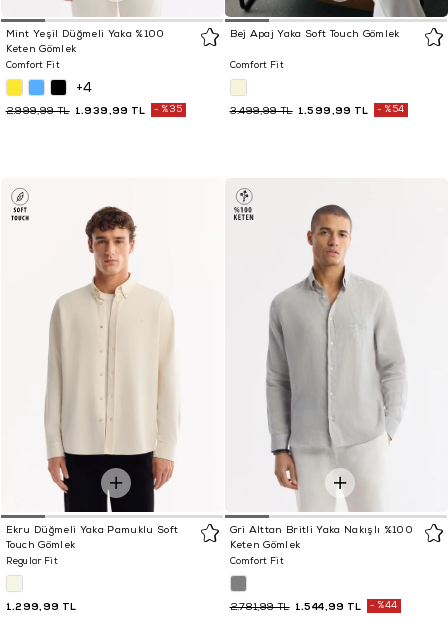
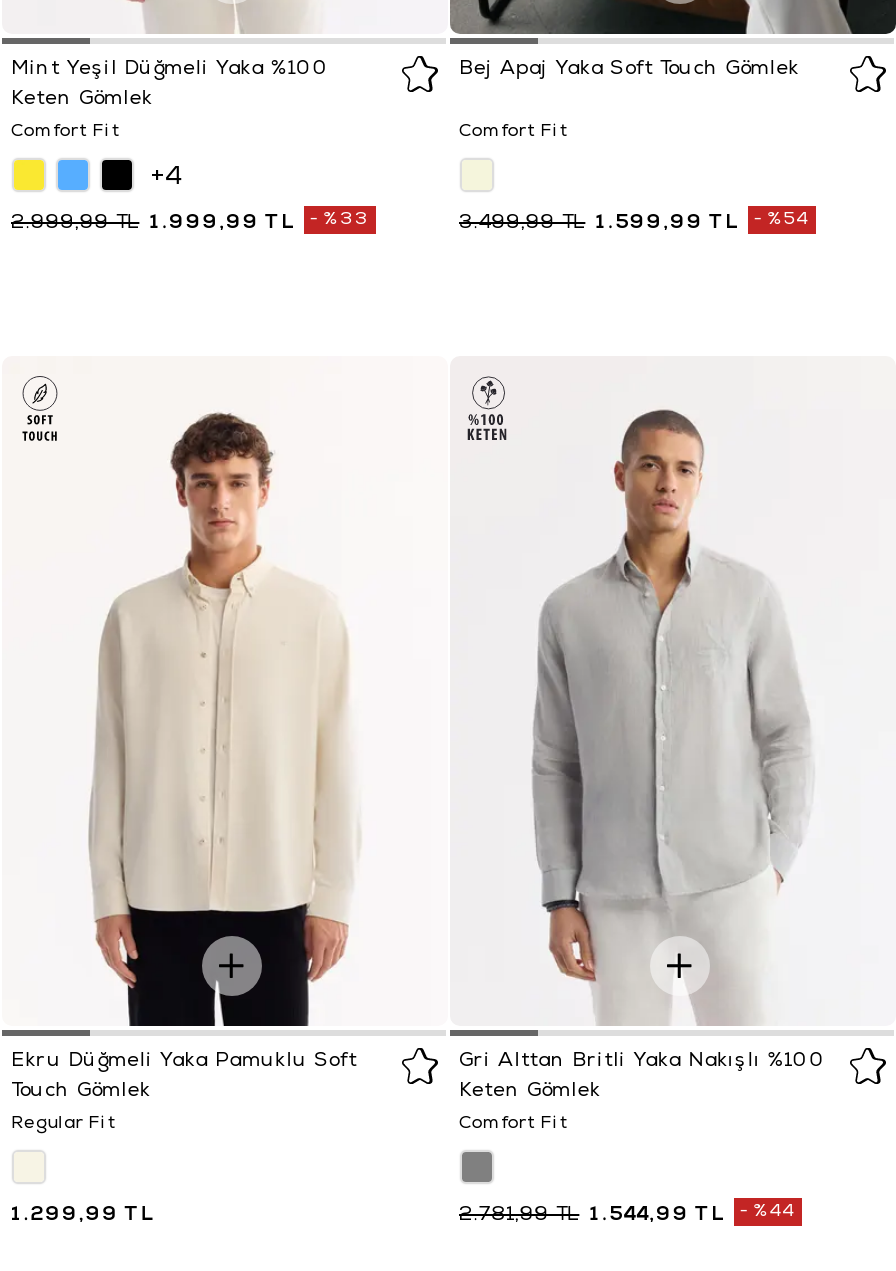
[75,104,146,117] 1.939,99 TL -> [149,208,294,234] 1.999,99 TL
[161,104,183,115] %35 -> [323,208,370,230] %33

